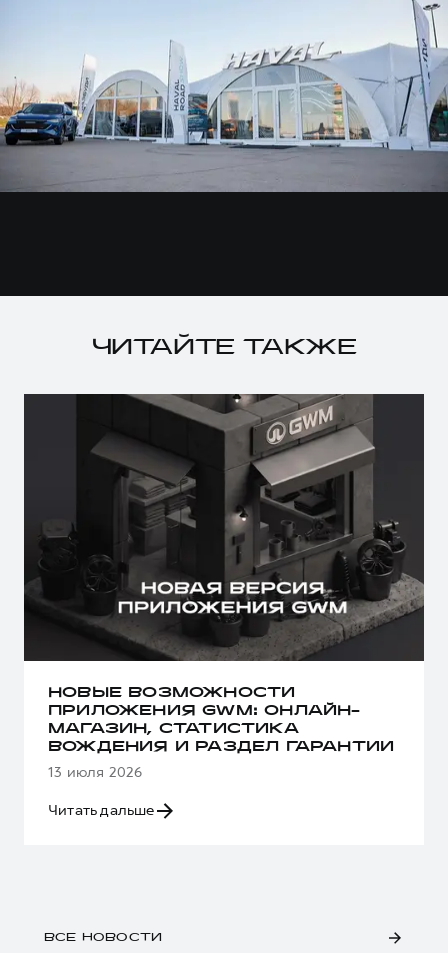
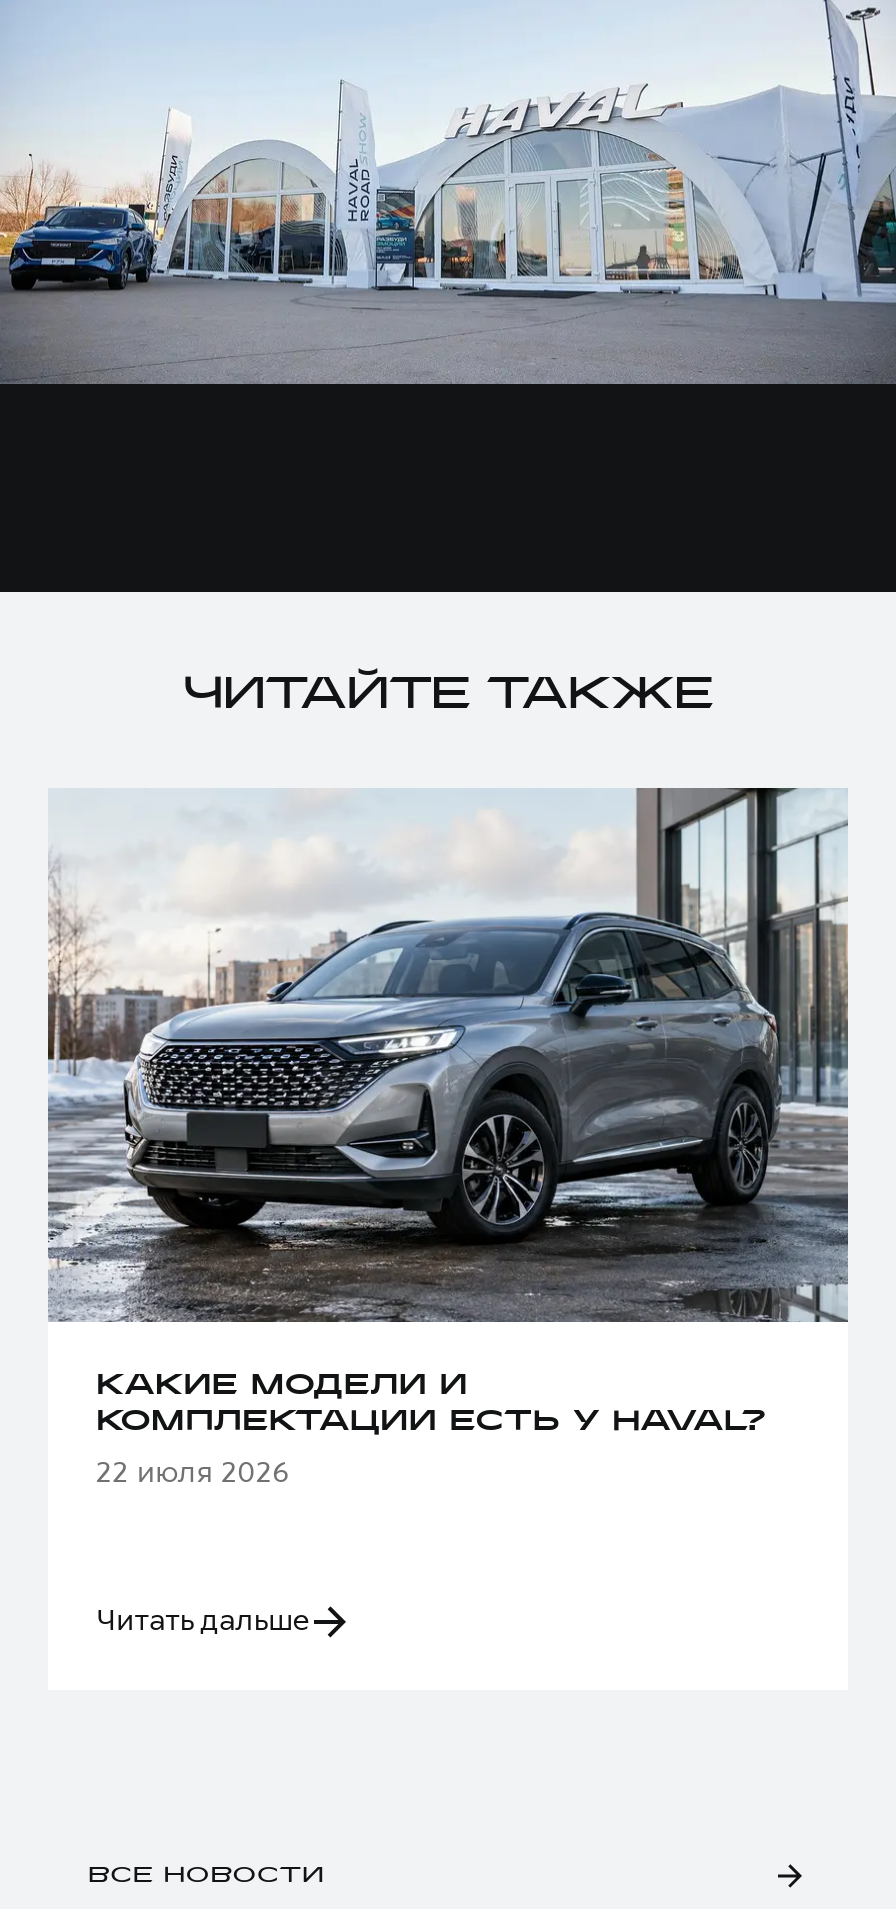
[23,393,425,782] [image] | НОВЫЕ ВОЗМОЖНОСТИ | ПРИЛОЖЕНИЯ GWM: ОНЛАЙН- | МАГАЗИН, СТАТИСТИКА | ВОЖДЕНИЯ И РАЗДЕЛ ГАРАНТИИ | 13 июля 2026 -> [48,788,848,1492] [image] | КАКИЕ МОДЕЛИ И | КОМПЛЕКТАЦИИ ЕСТЬ У HAVAL? | 22 июля 2026

